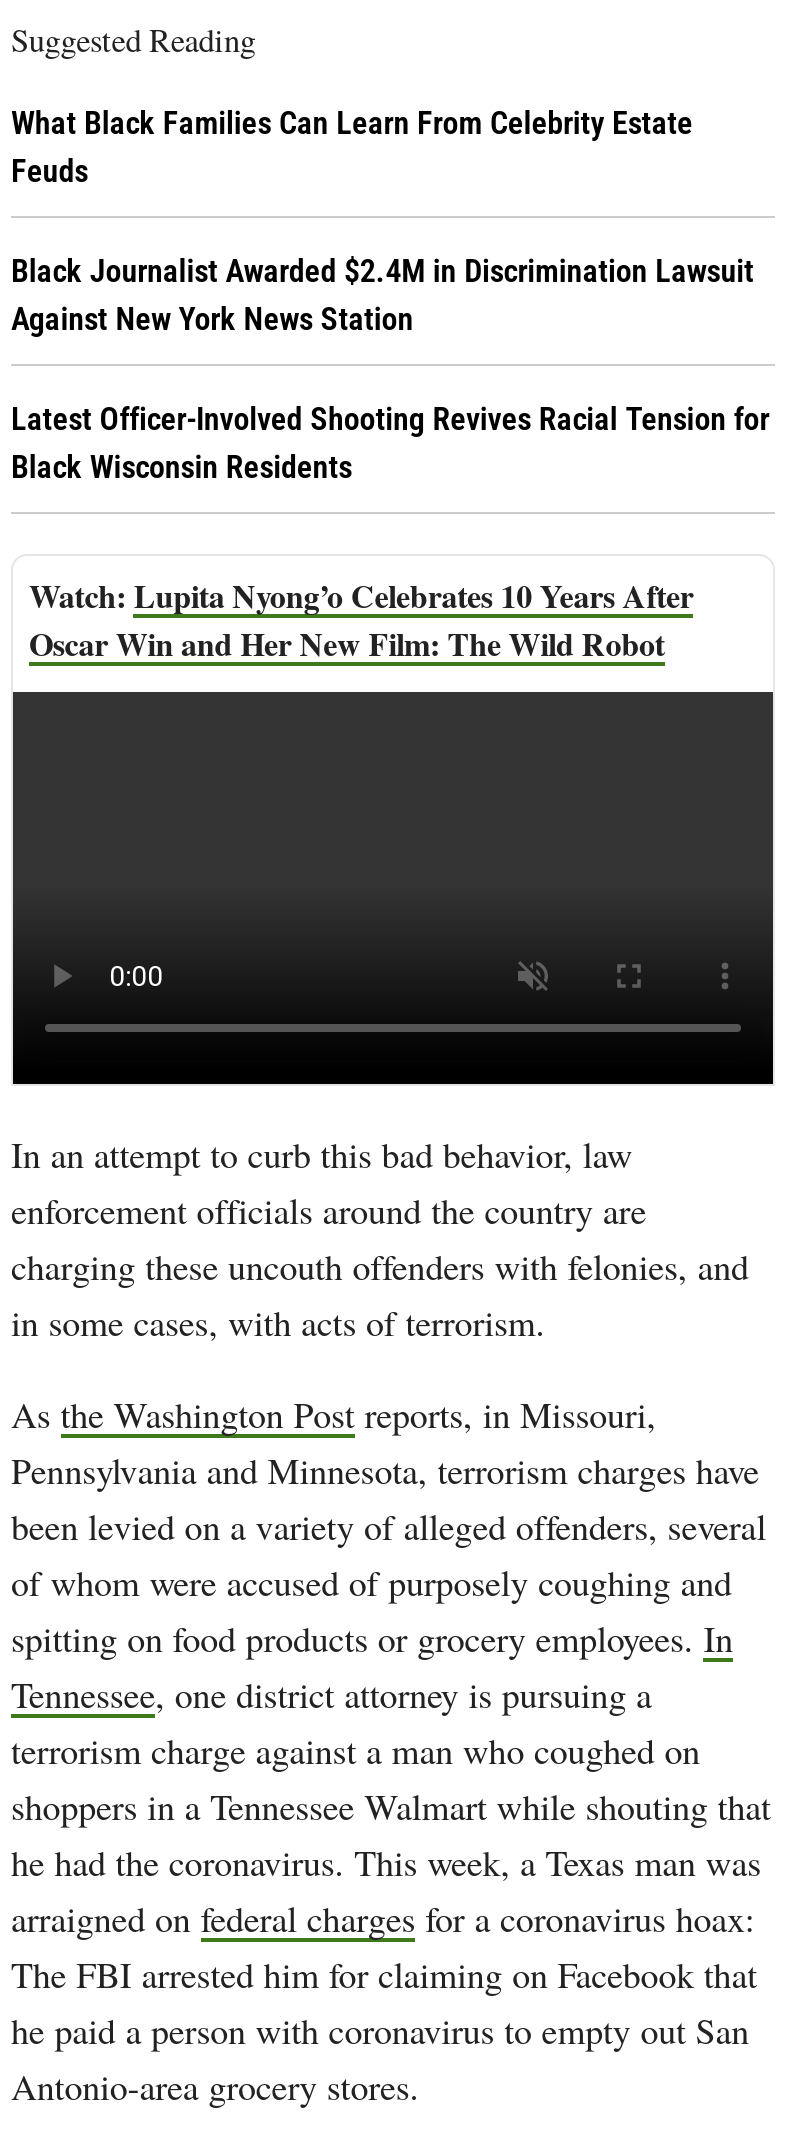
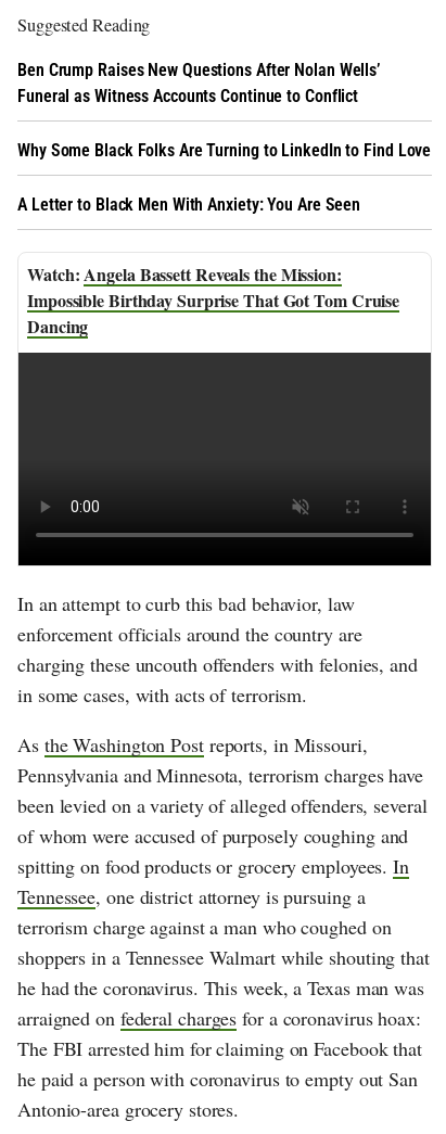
[11,104,693,190] What Black Families Can Learn From Celebrity Estate | Feuds -> [17,60,380,107] Ben Crump Raises New Questions After Nolan Wells’ | Funeral as Witness Accounts Continue to Conflict
[11,252,754,338] Black Journalist Awarded $2.4M in Discrimination Lawsuit | Against New York News Station -> [17,140,431,161] Why Some Black Folks Are Turning to LinkedIn to Find Love
[11,400,769,486] Latest Officer-Involved Shooting Revives Racial Tension for | Black Wisconsin Residents -> [17,194,360,215] A Letter to Black Men With Anxiety: You Are Seen
[29,572,694,666] Lupita Nyong’o Celebrates 10 Years After | Oscar Win and Her New Film: The Wild Robot -> [27,262,400,339] Angela Bassett Reveals the Mission: | Impossible Birthday Surprise That Got Tom Cruise | Dancing

